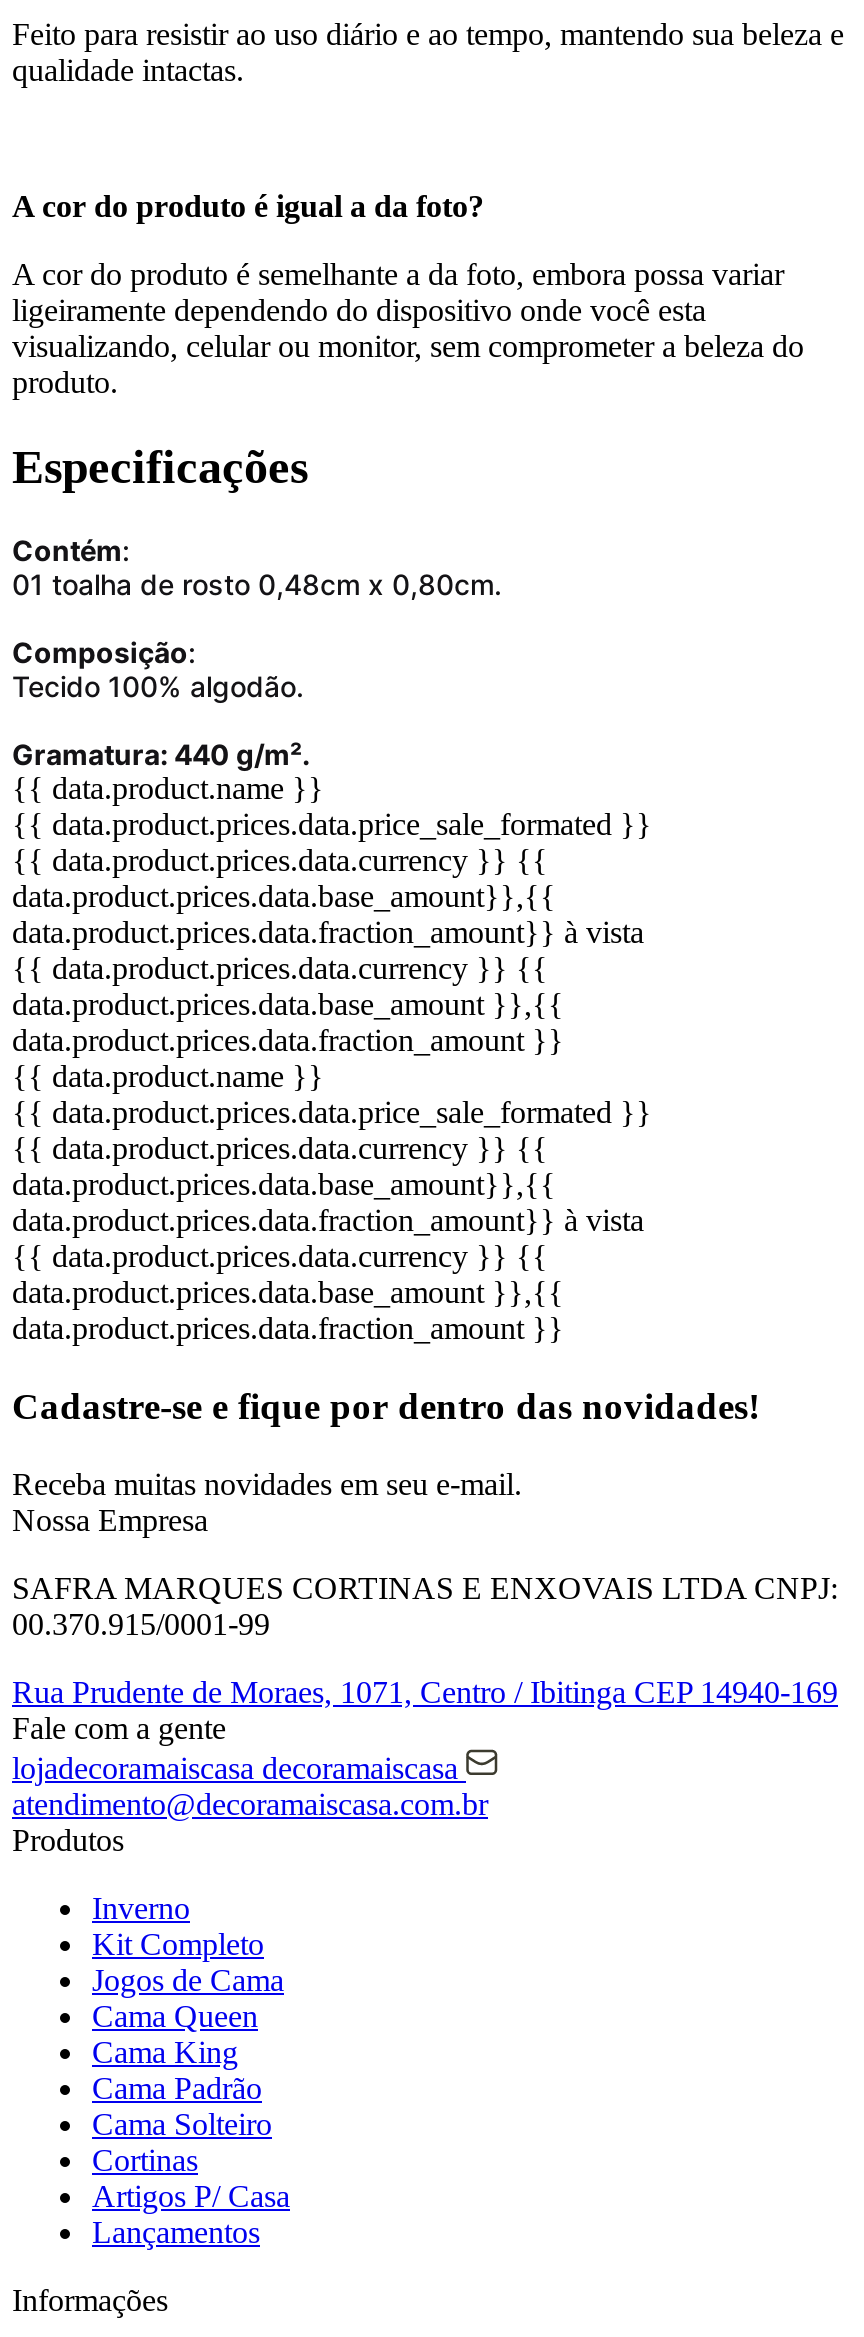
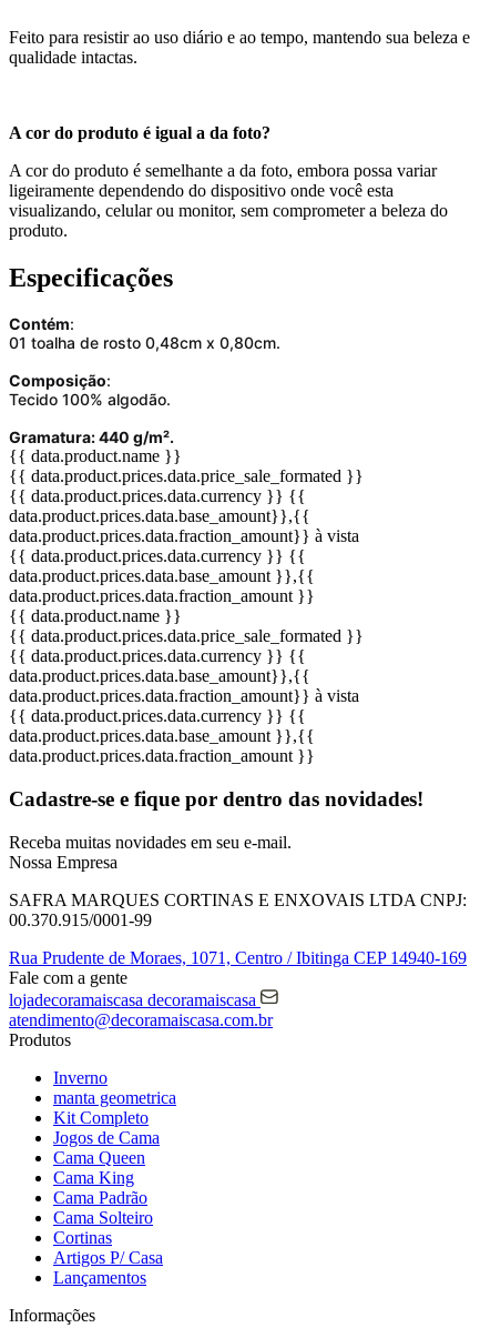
none -> [53,1088,176,1107] manta geometrica

